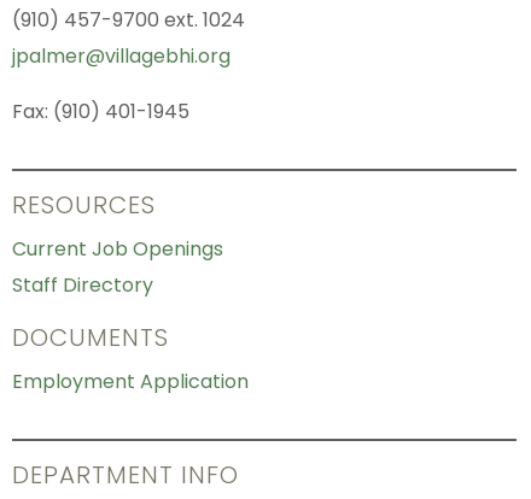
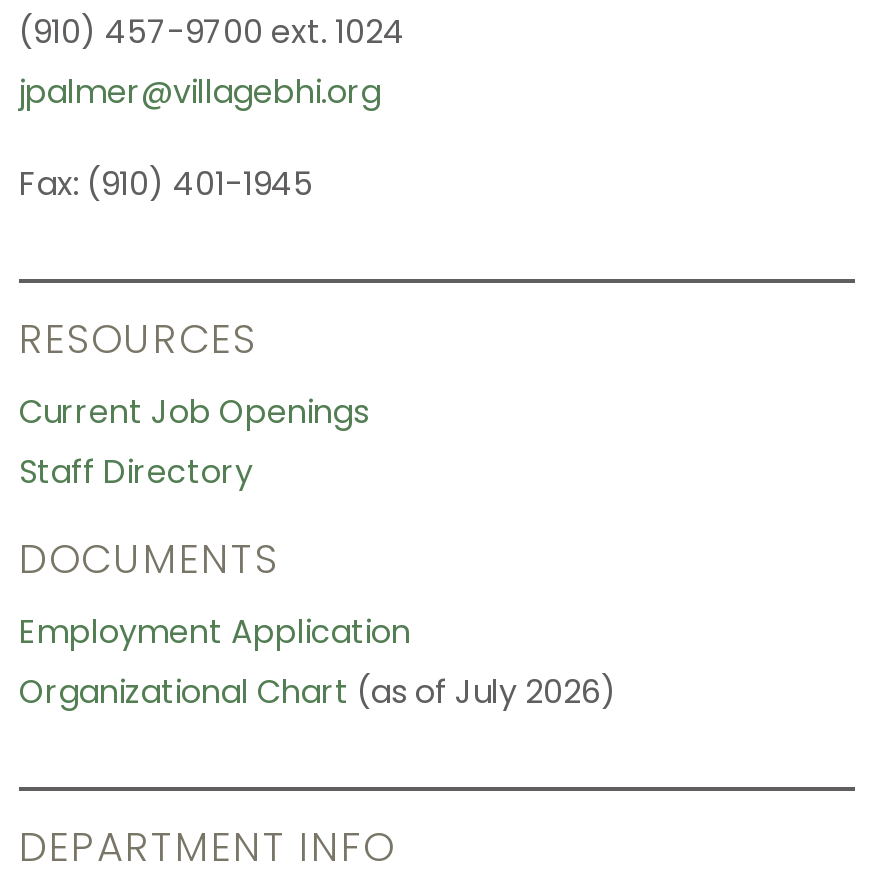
none -> [19,669,617,715] Organizational Chart (as of July 2026)

